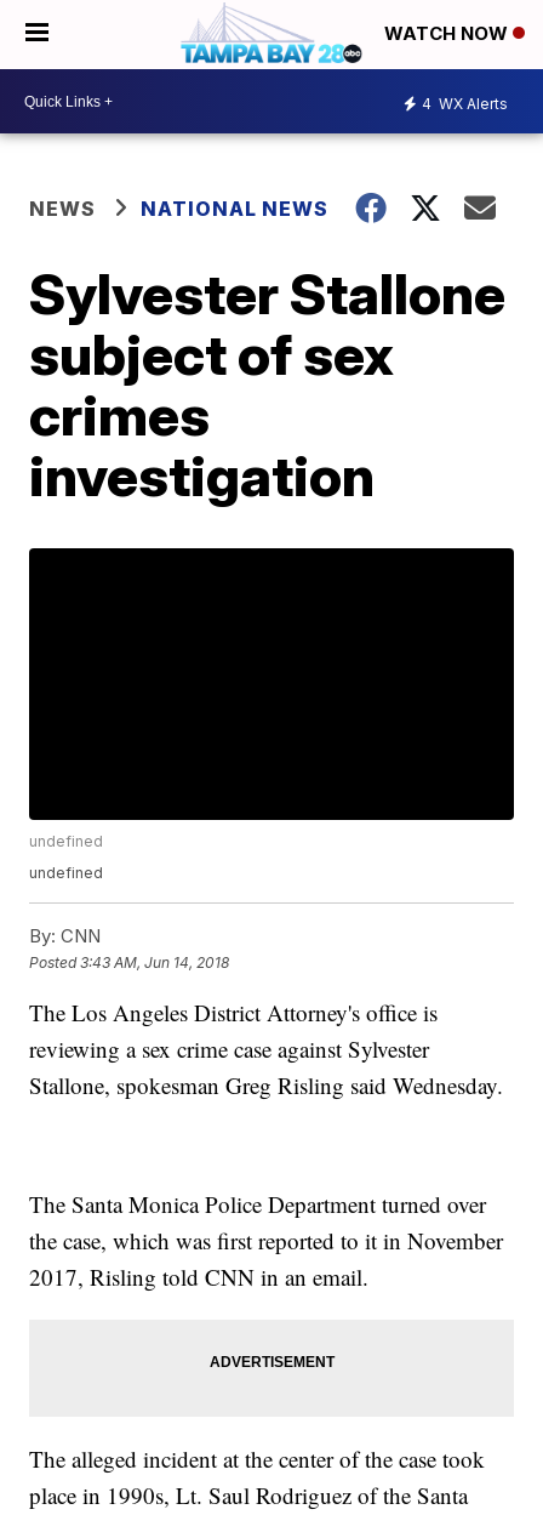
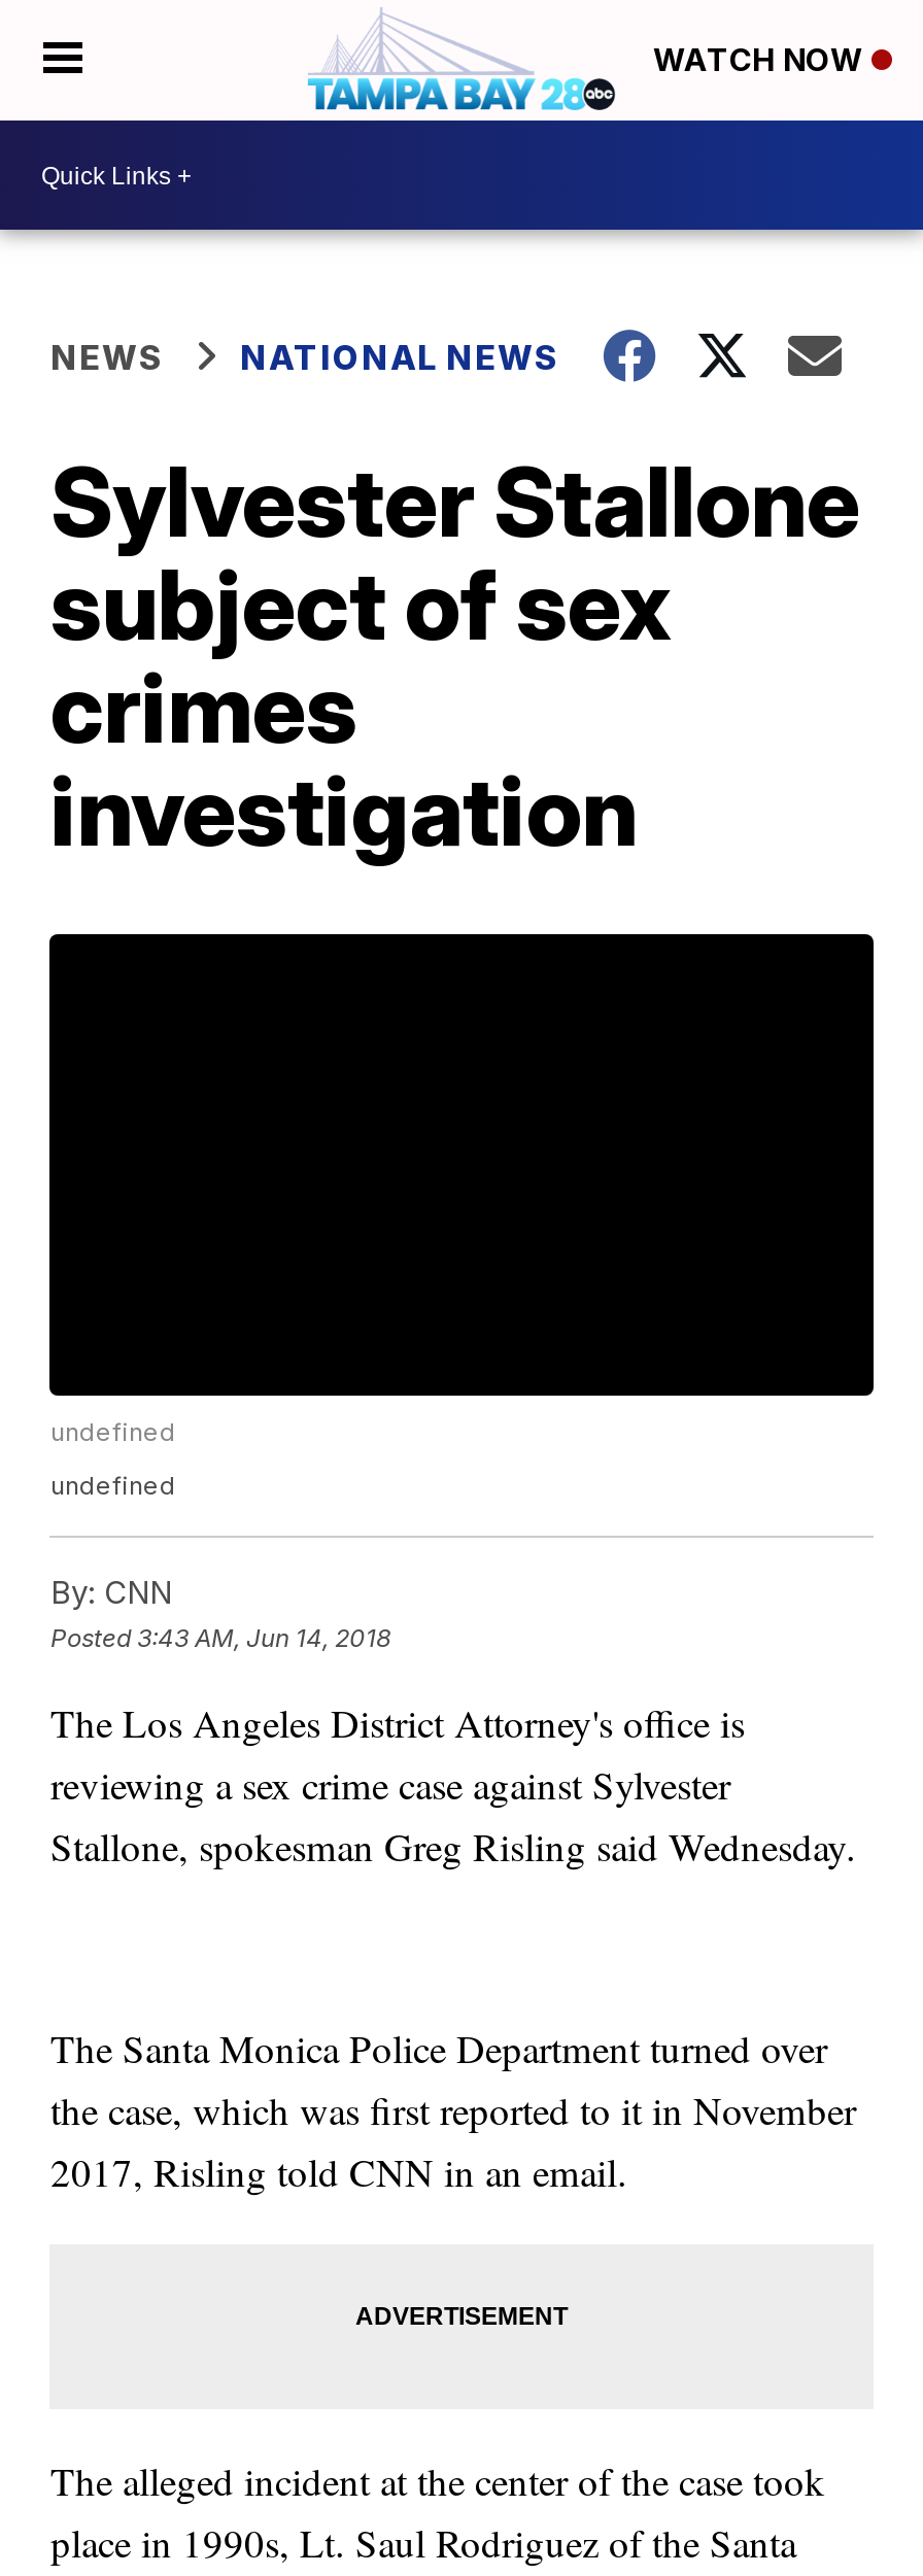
[422,94,508,112] 4 WX Alerts -> none

